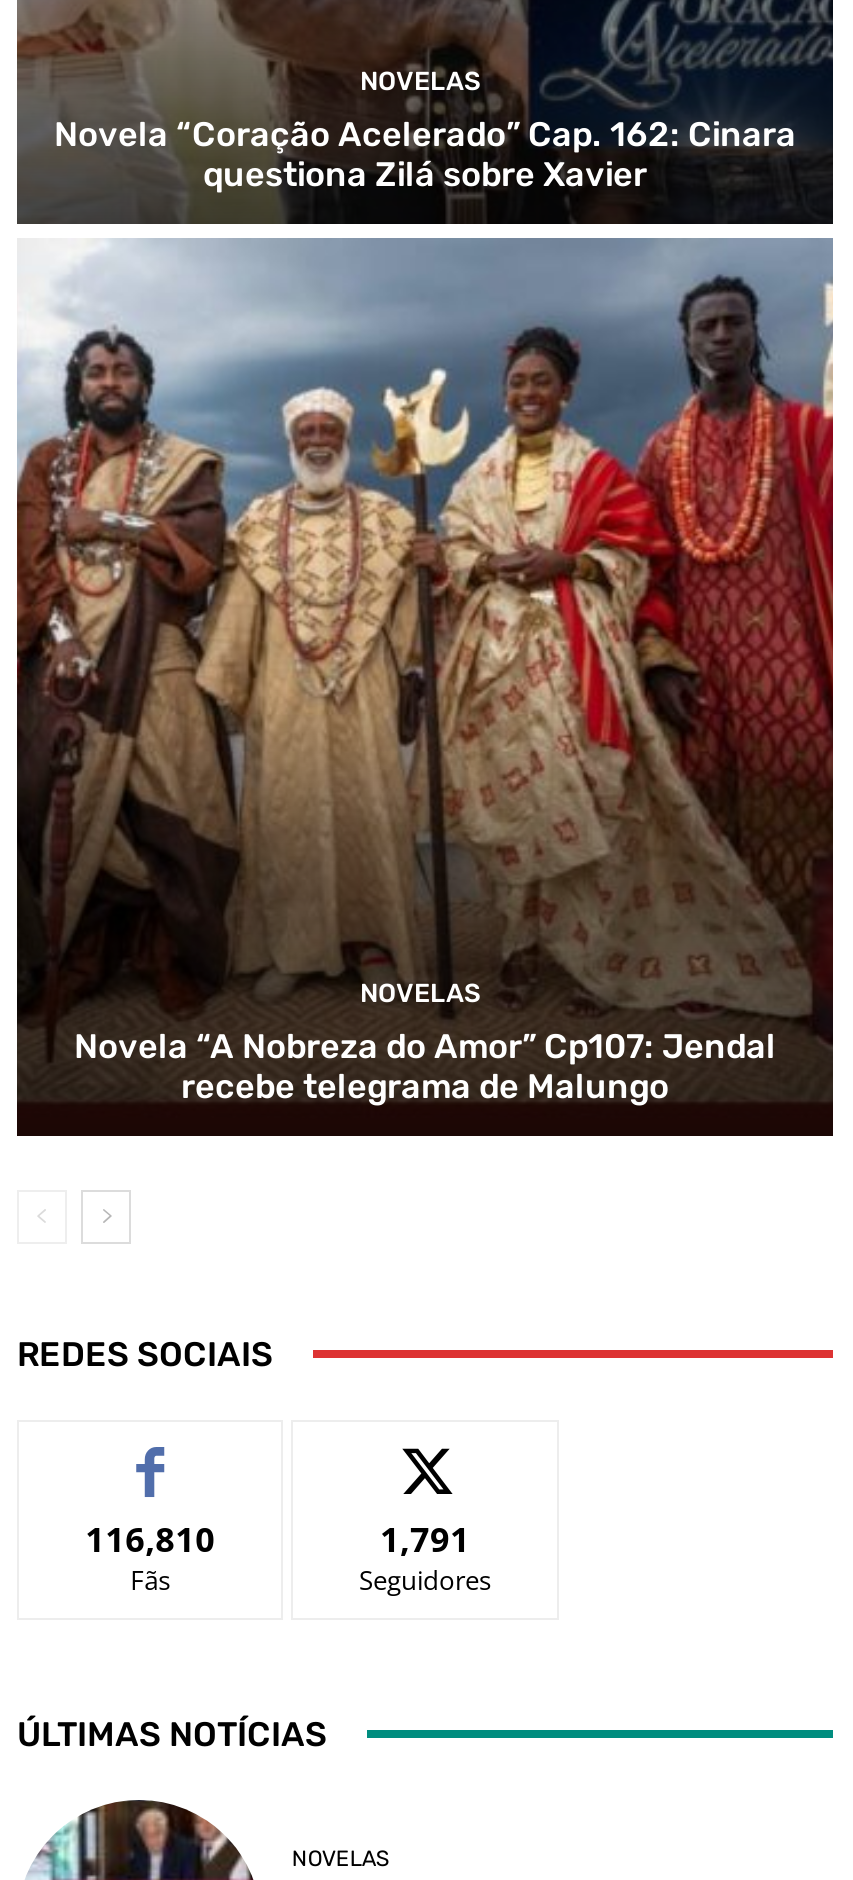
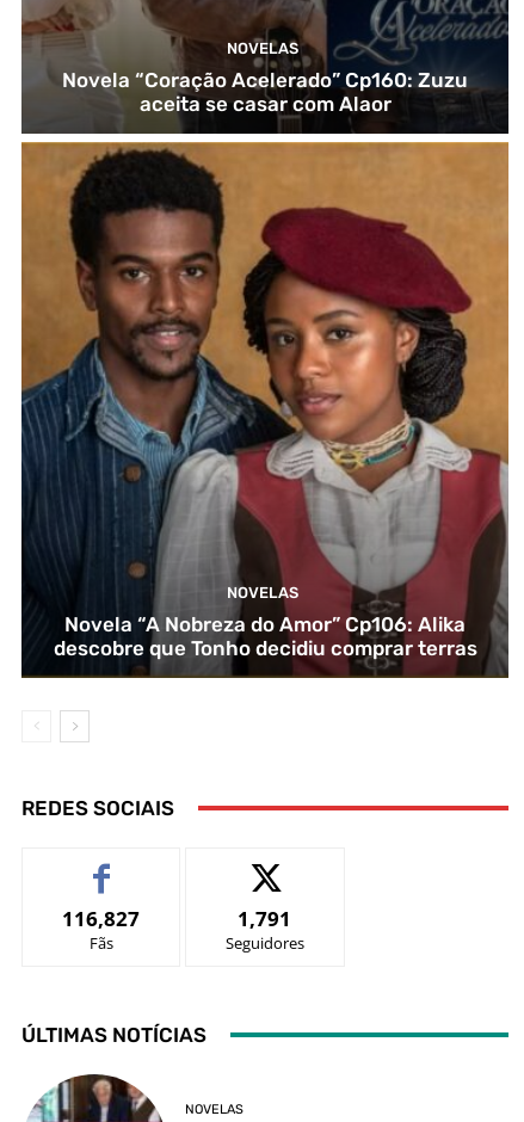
[54,113,796,193] Novela “Coração Acelerado” Cap. 162: Cinara | questiona Zilá sobre Xavier -> [62,68,468,115] Novela “Coração Acelerado” Cp160: Zuzu | aceita se casar com Alaor
[17,238,835,1136] [image] | Novela “A Nobreza do Amor” Cp107: Jendal | recebe telegrama de Malungo -> [20,141,510,678] [image] | Novela “A Nobreza do Amor” Cp106: Alika | descobre que Tonho decidiu comprar terras
[85,1515,215,1561] 116,810 -> [62,904,140,932] 116,827

